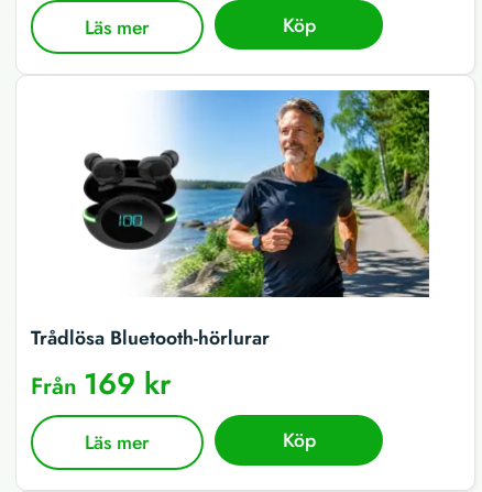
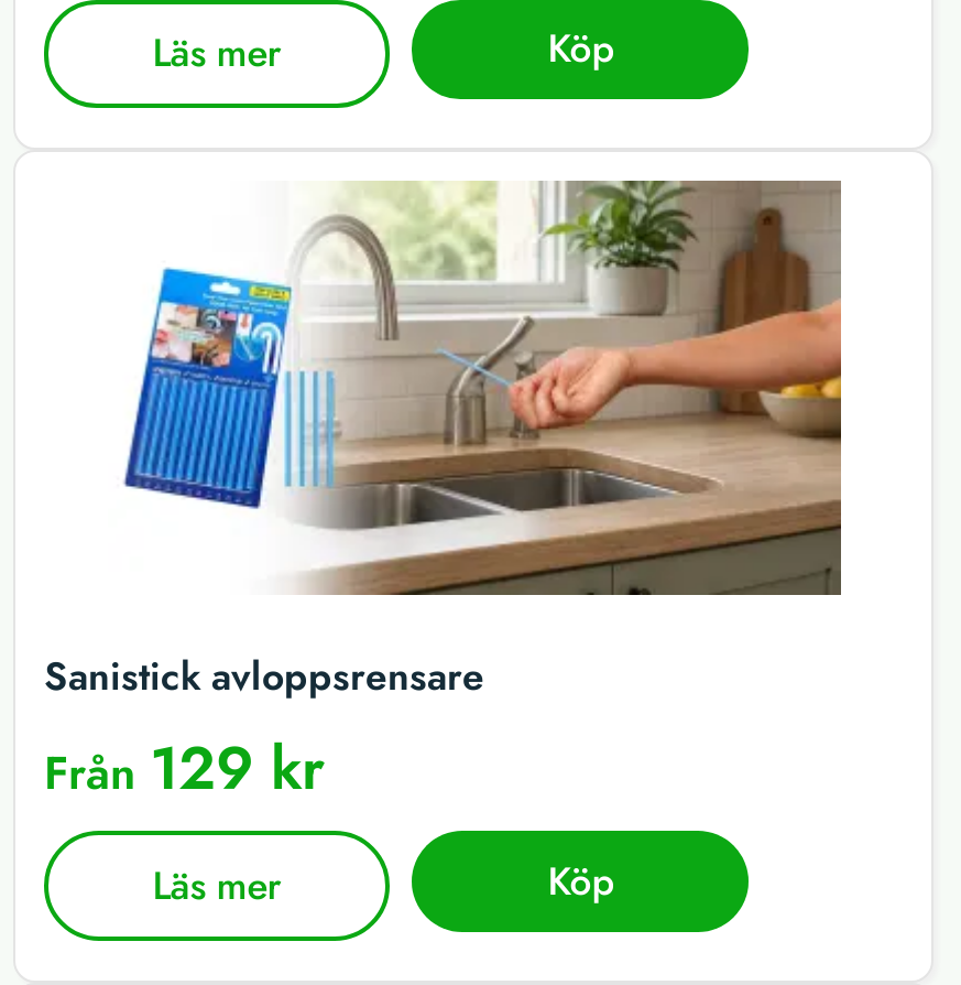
[31,89,430,405] [image] | Trådlösa Bluetooth-hörlurar | Från 169 kr -> [44,178,843,811] [image] | Sanistick avloppsrensare | Från 129 kr

